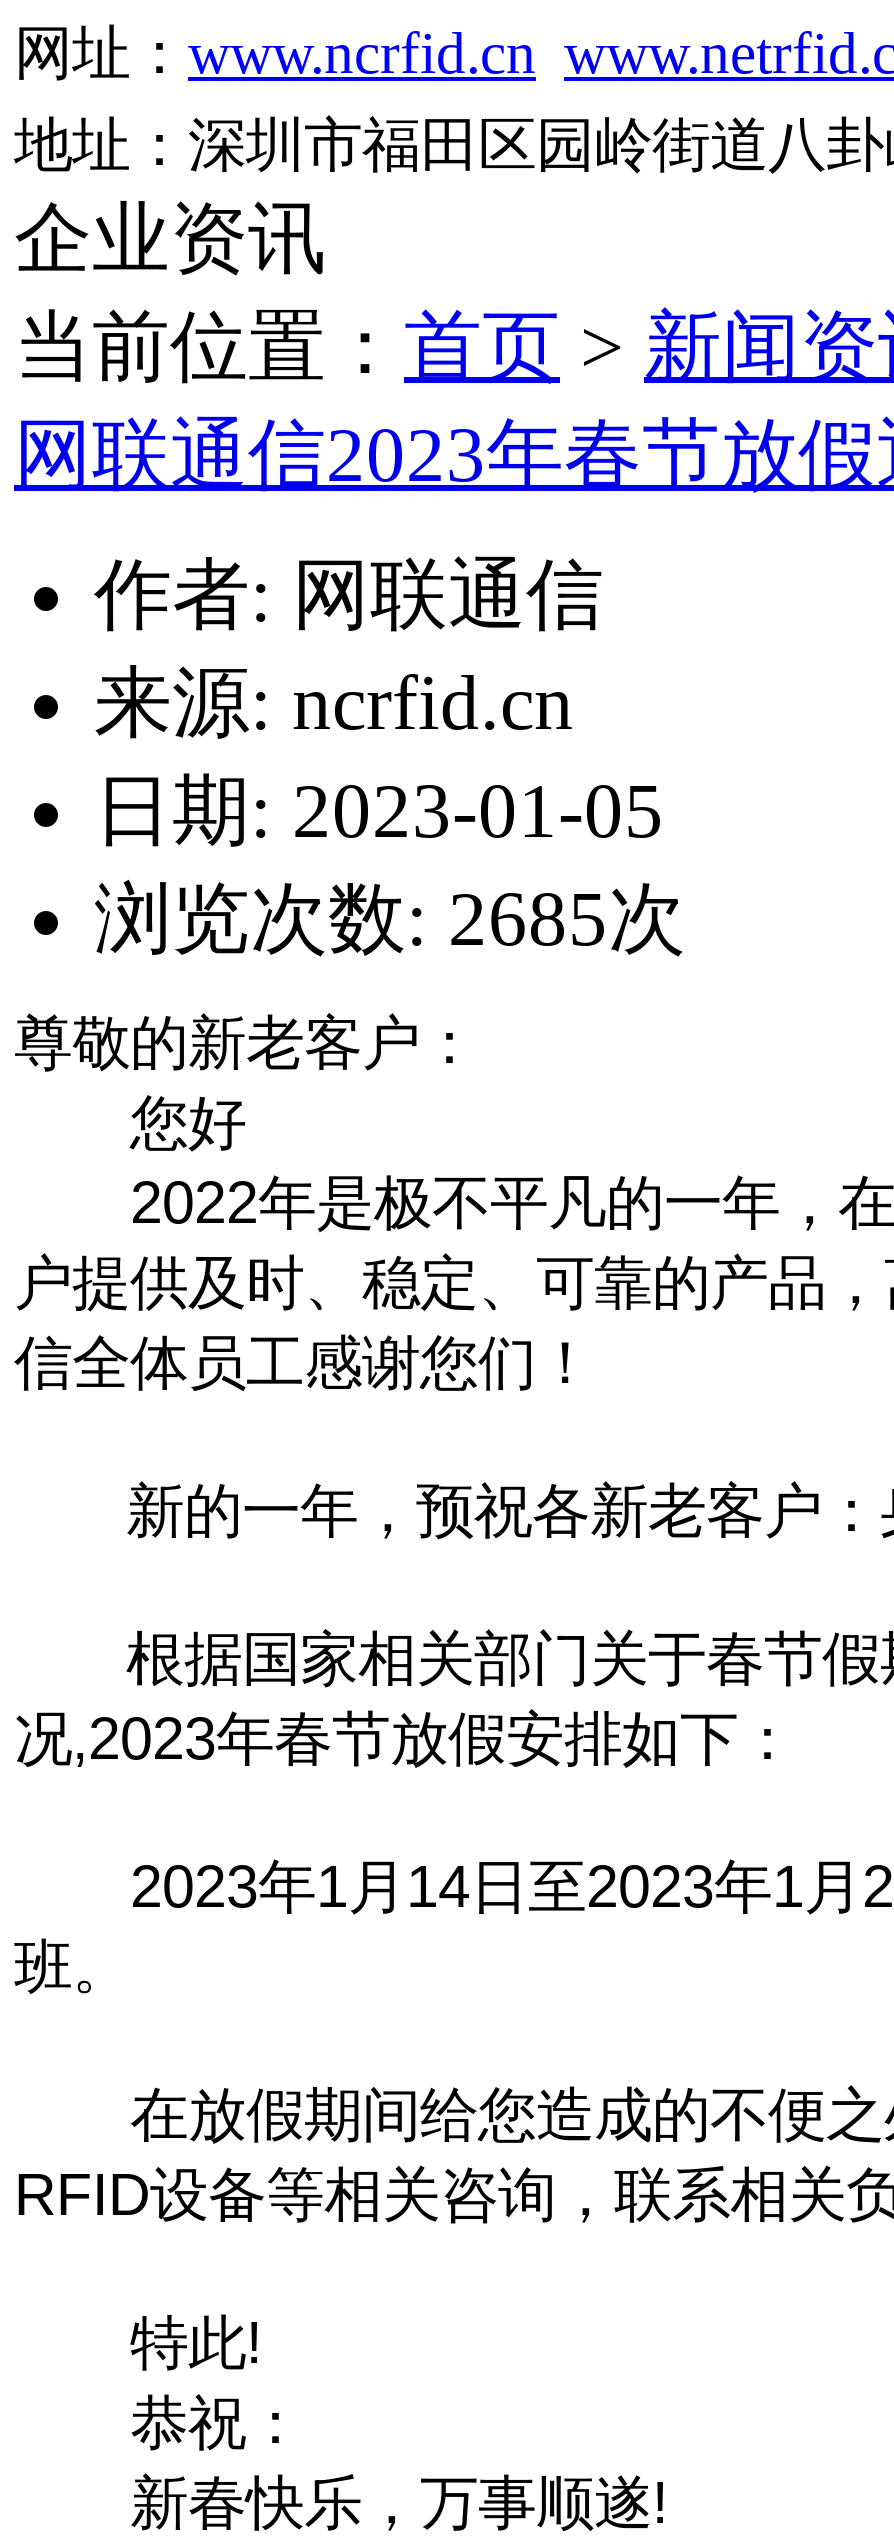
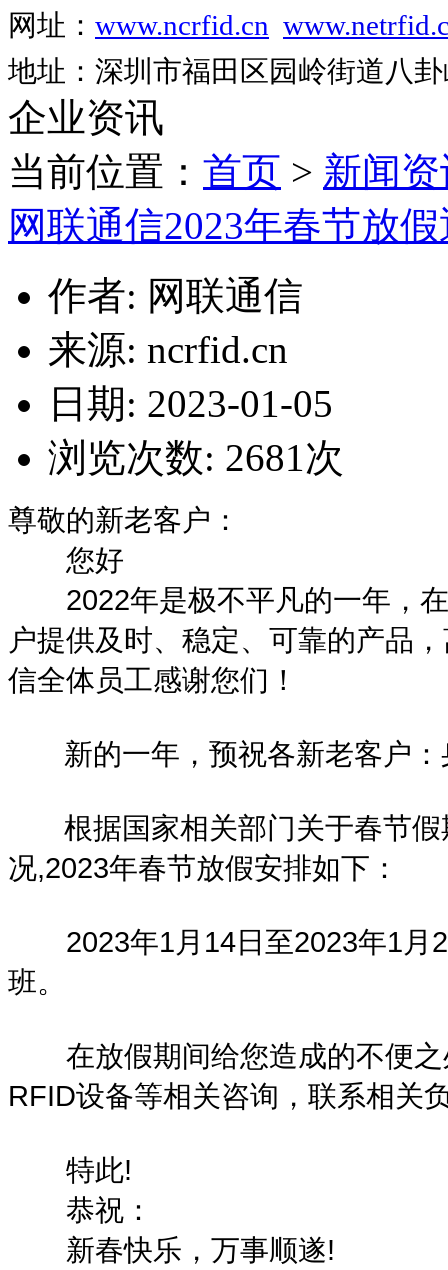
[94,875,686,961] 浏览次数: 2685次 -> [48,436,344,479] 浏览次数: 2681次

